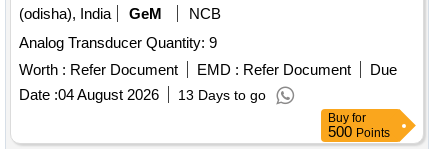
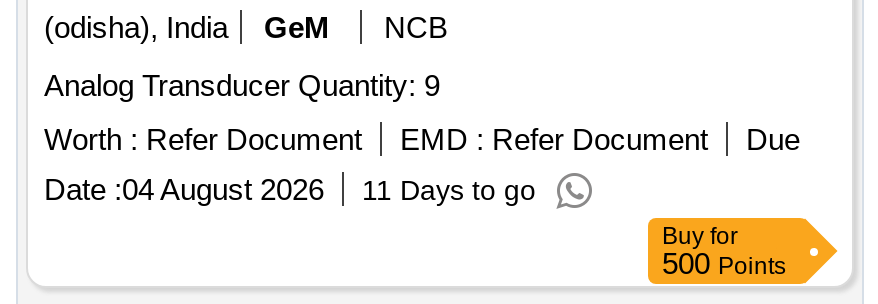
[19,86,266,103] Date : 04 August 2026 13 Days to go -> [44,172,536,206] Date : 04 August 2026 11 Days to go

